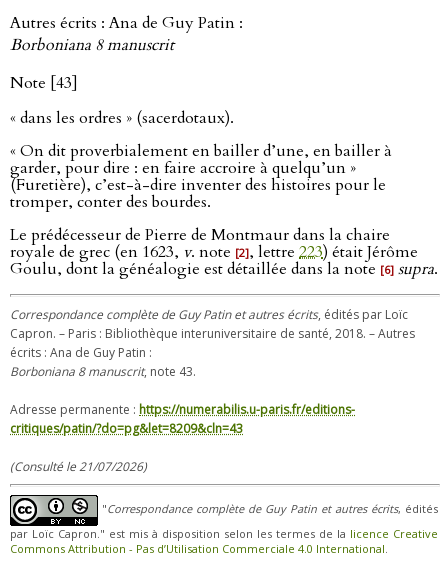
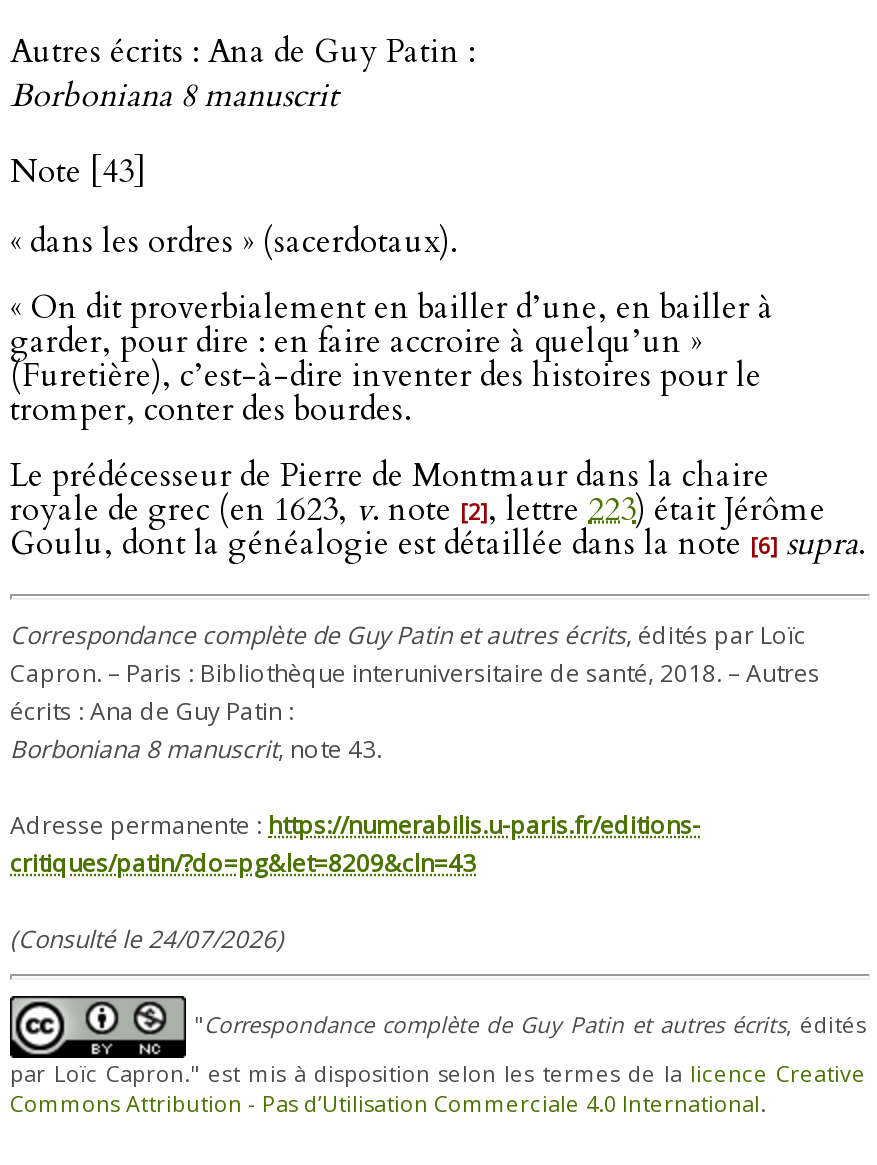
[10,458,147,475] (Consulté le 21/07/2026) -> [10,922,284,956] (Consulté le 24/07/2026)

